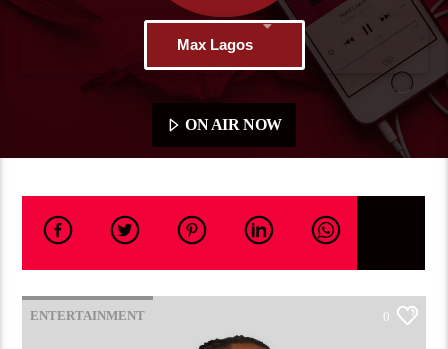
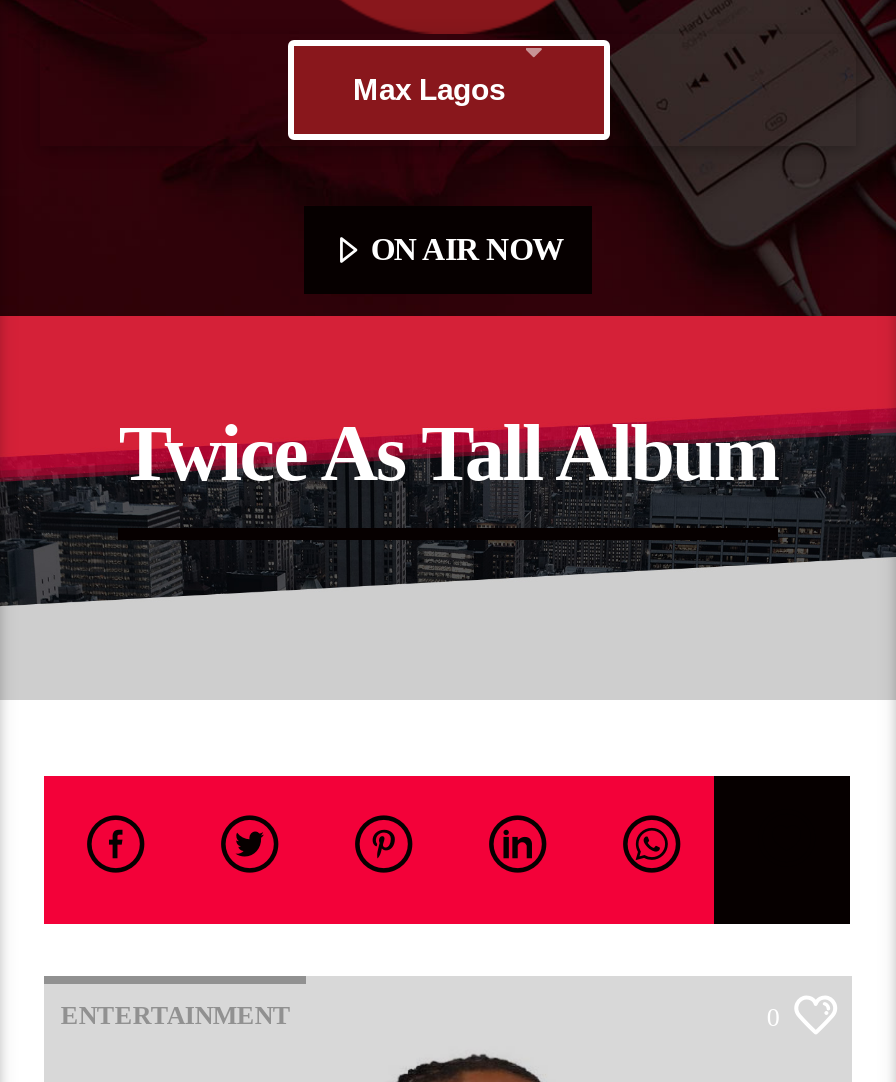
none -> [6,314,890,700] [image] | Twice As Tall Album

